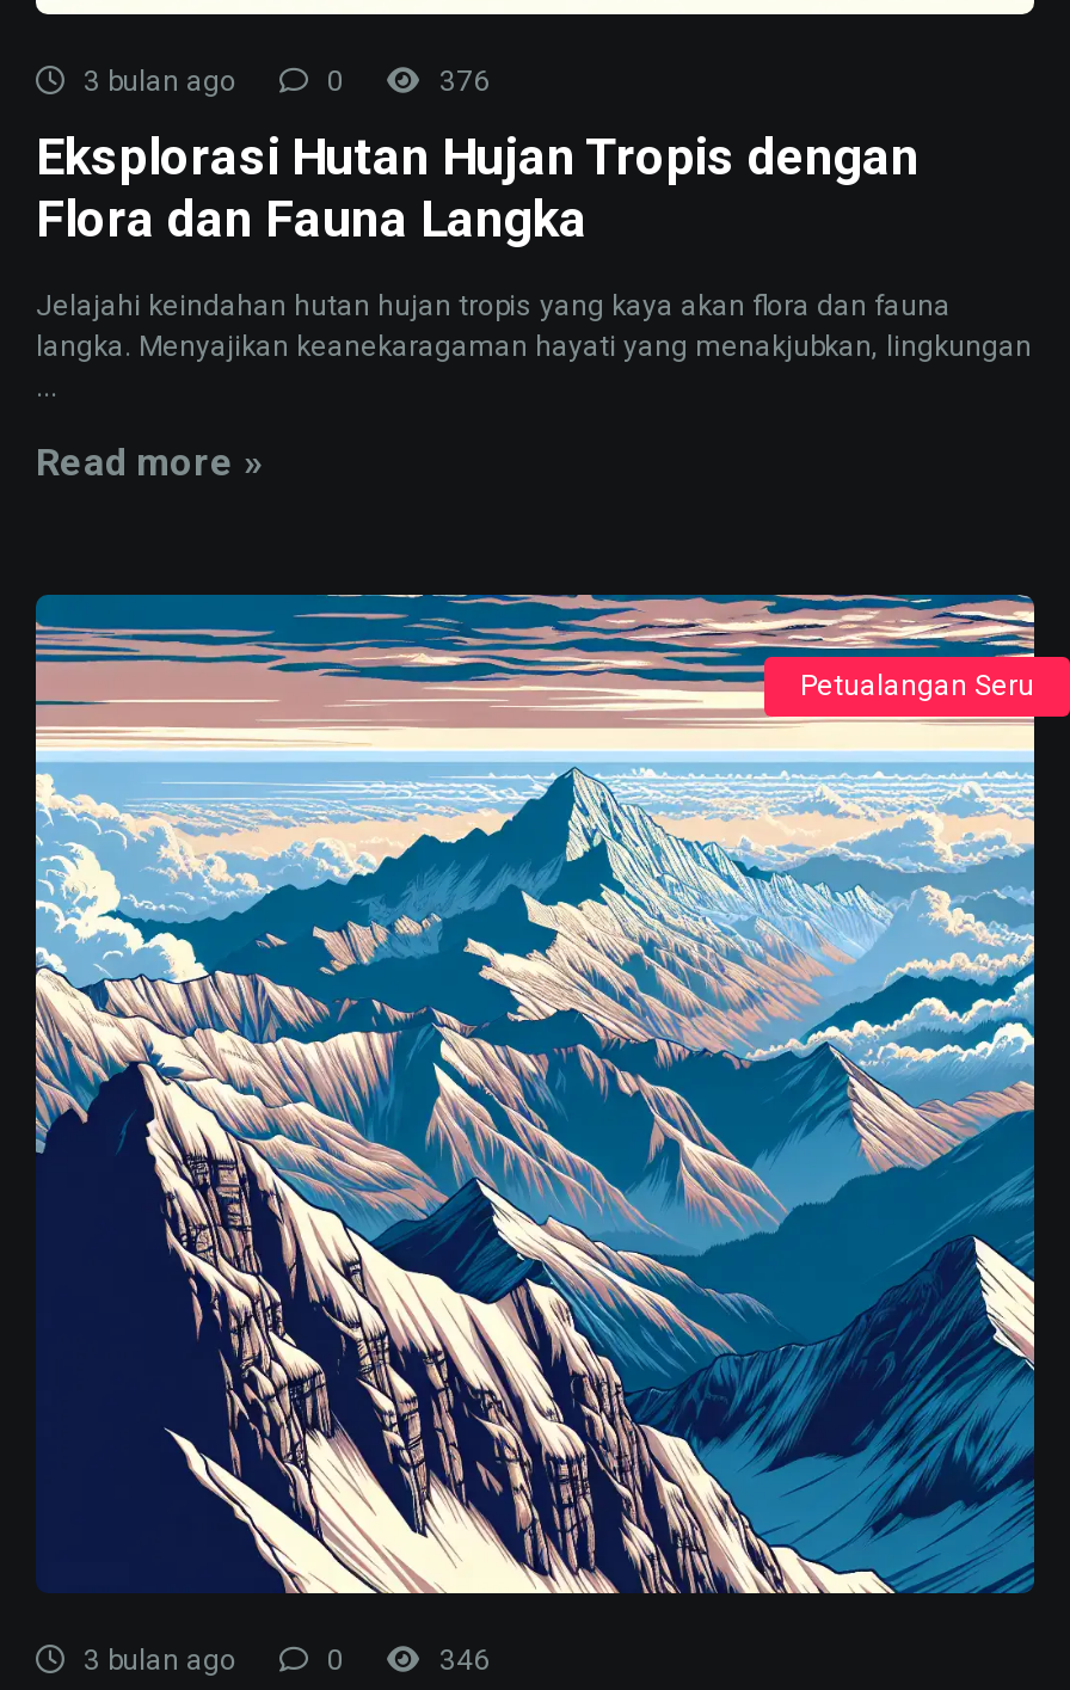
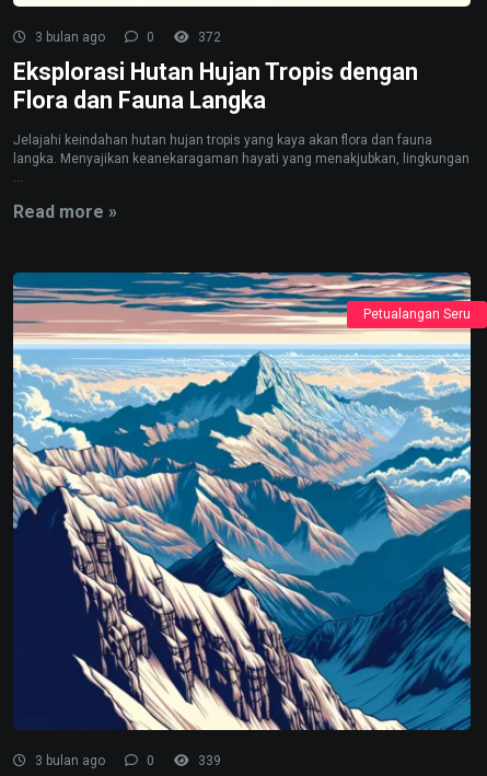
[432,64,490,98] 376 -> [195,30,221,45] 372
[432,1643,490,1677] 346 -> [195,753,221,768] 339

